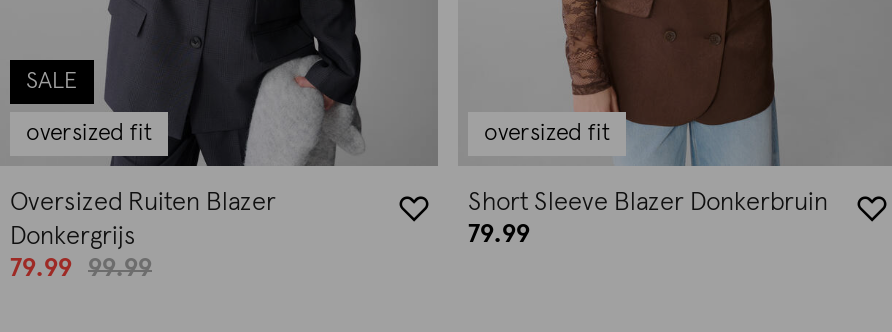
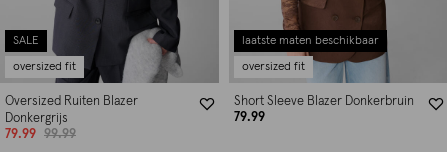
none -> [242,35,379,47] laatste maten beschikbaar

